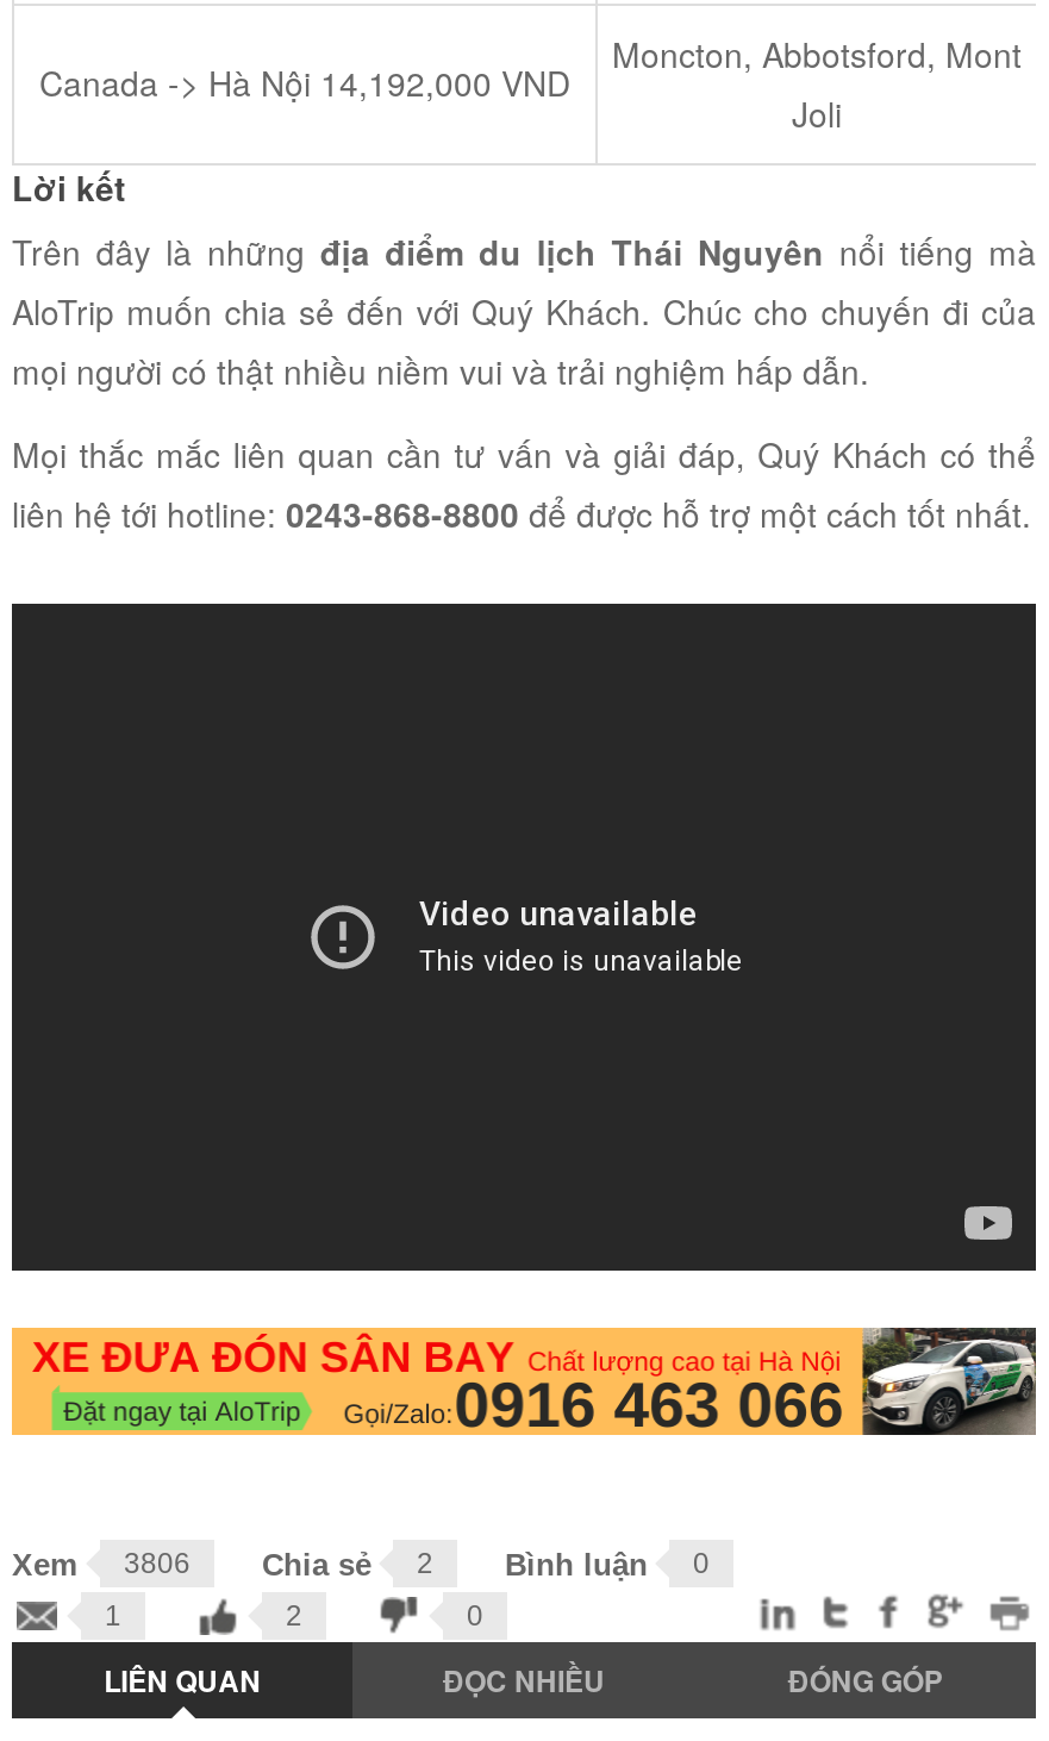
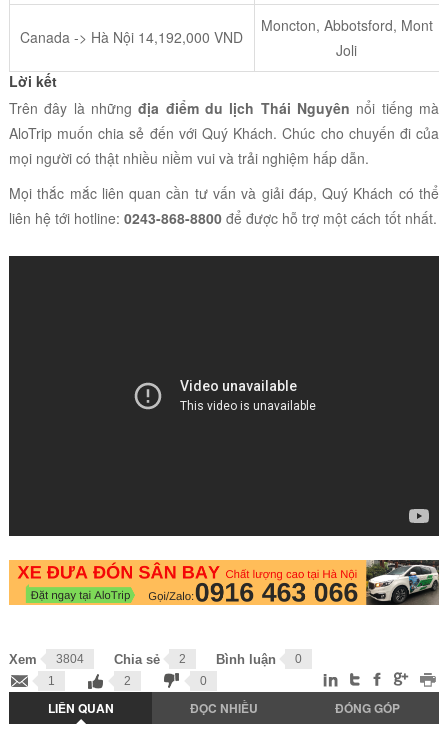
[12,1547,191,1582] Xem 3806 -> [9,652,84,667] Xem 3804

